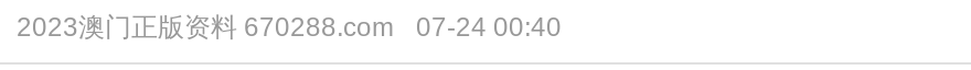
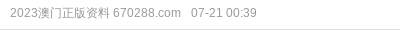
[17,12,562,43] 2023澳门正版资料 670288.com 07-24 00:40 -> [10,6,257,20] 2023澳门正版资料 670288.com 07-21 00:39

